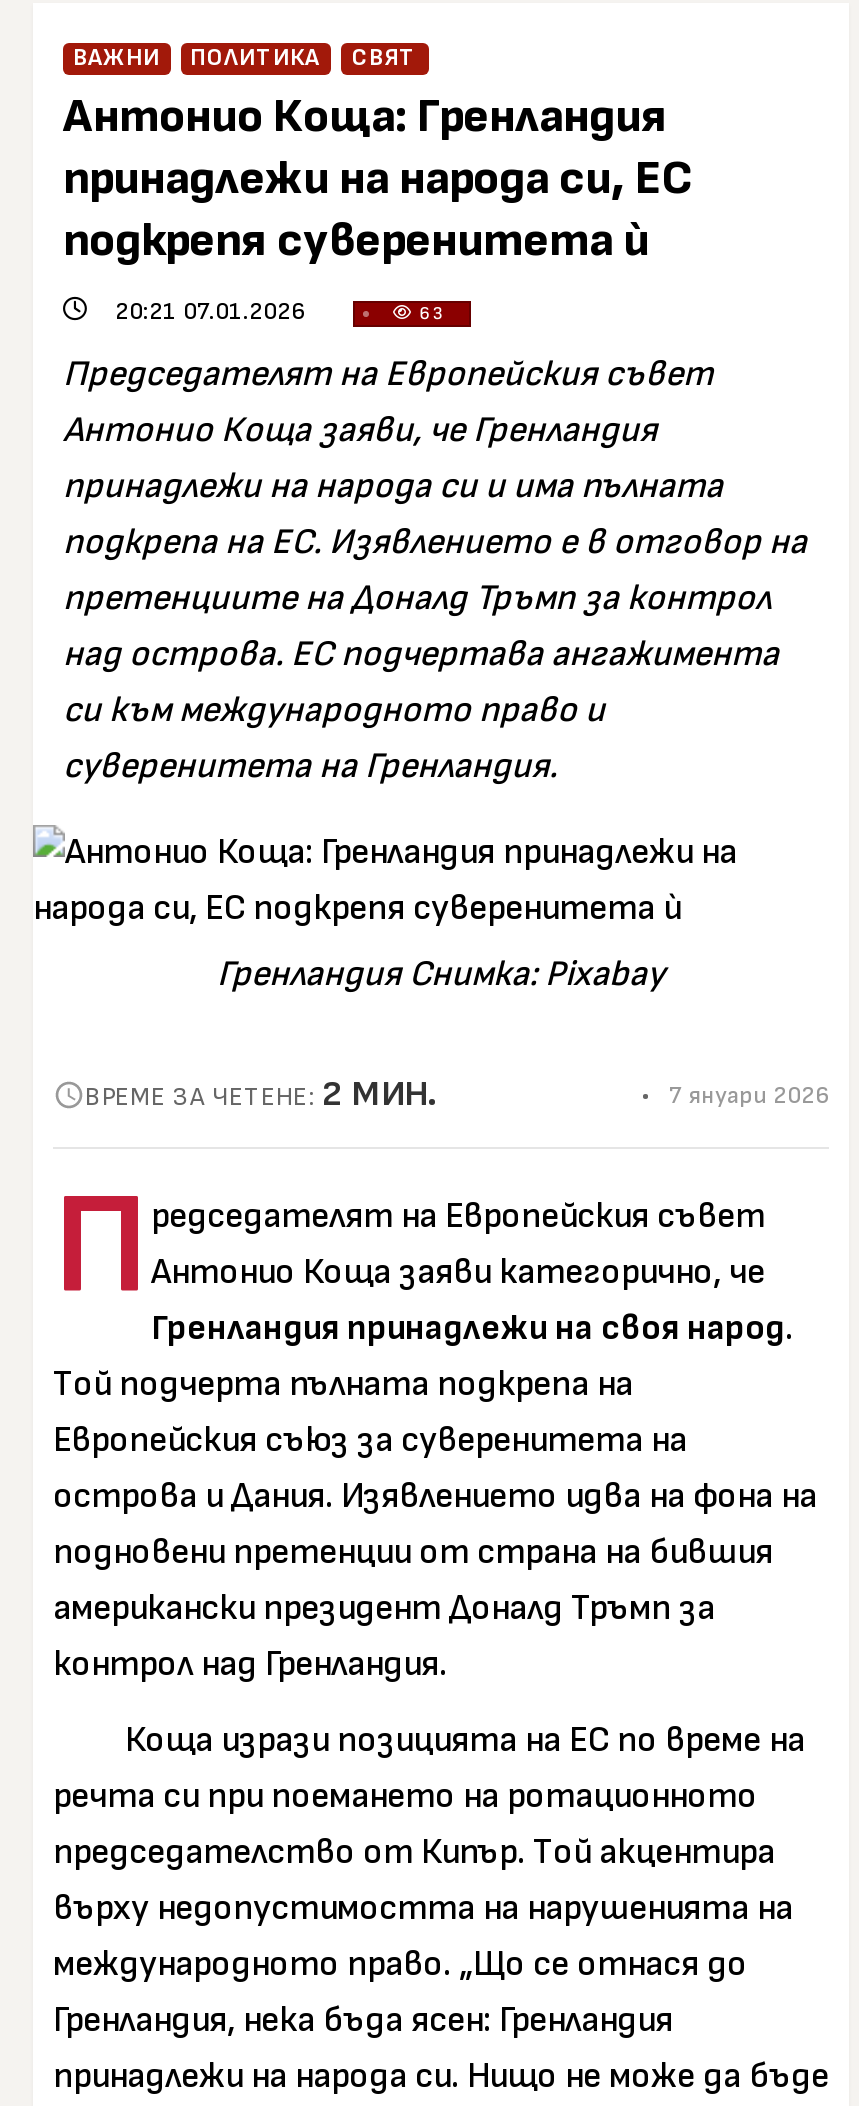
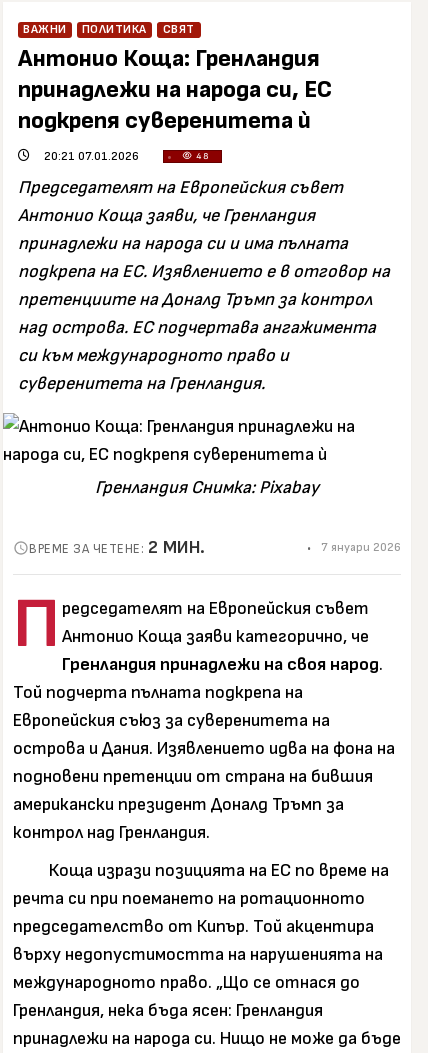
[419,303,445,325] 63 -> [196,151,209,162] 48

